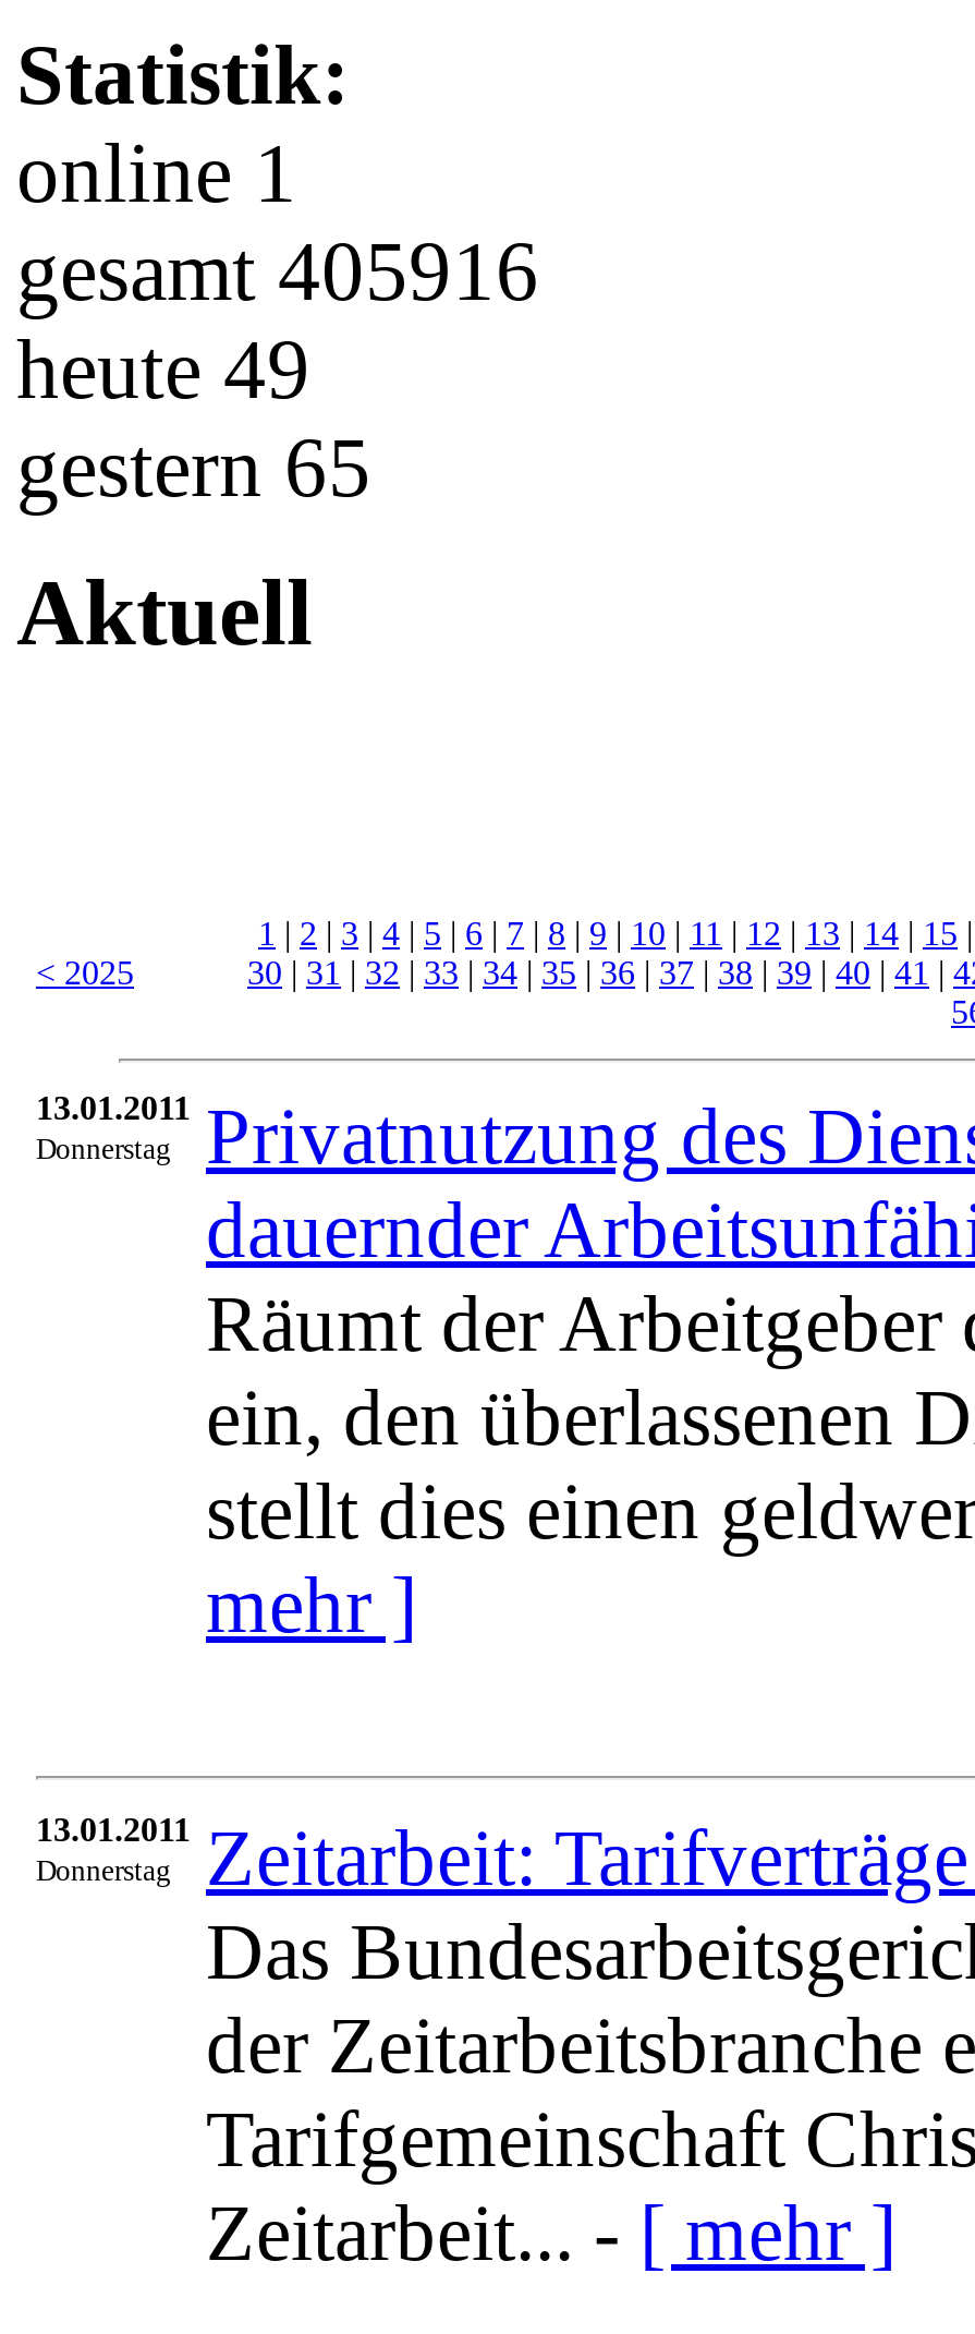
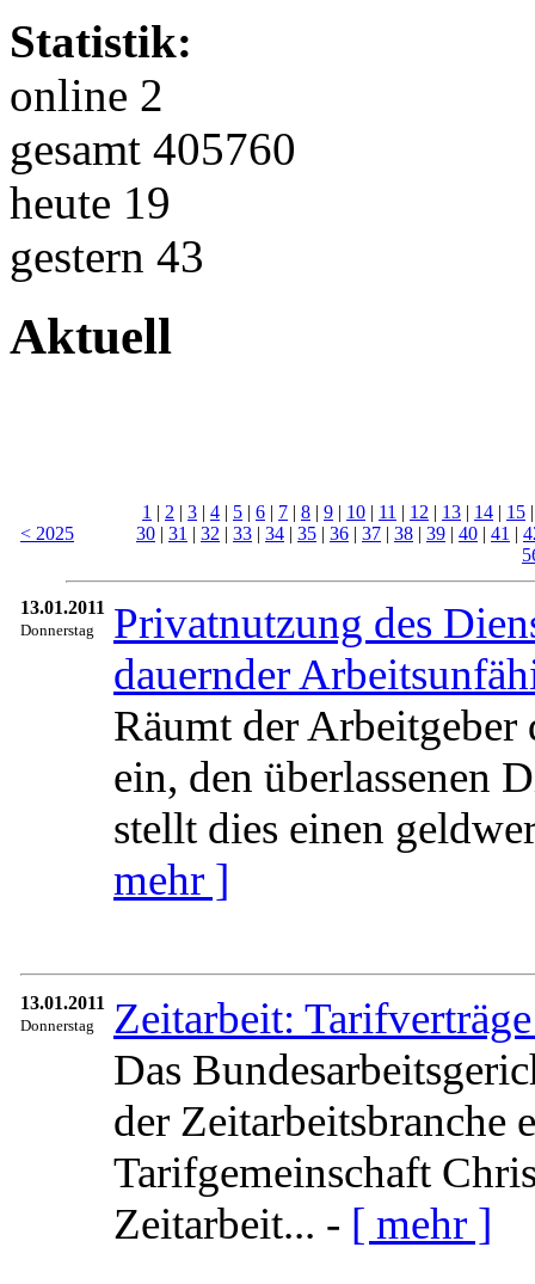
[16,125,297,219] online 1 -> [10,69,164,121] online 2
[16,223,539,317] gesamt 405916 -> [10,123,296,174] gesamt 405760
[16,321,310,415] heute 49 -> [10,177,171,228] heute 19
[16,419,371,513] gestern 65 -> [10,230,204,282] gestern 43

